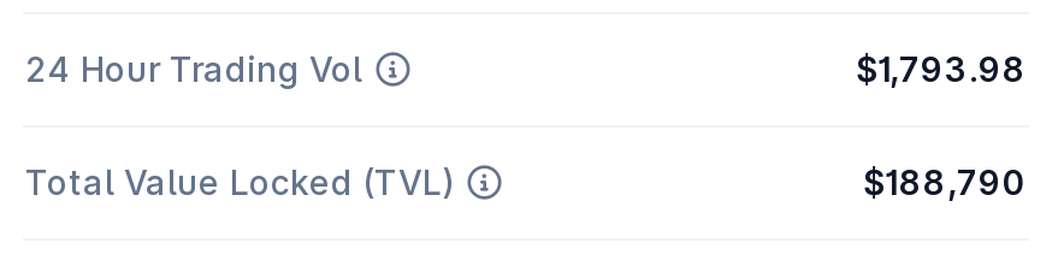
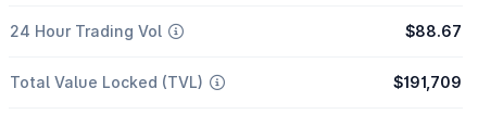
[856,48,1027,89] $1,793.98 -> [405,22,462,40] $88.67
[863,161,1027,202] $188,790 -> [393,73,462,91] $191,709

